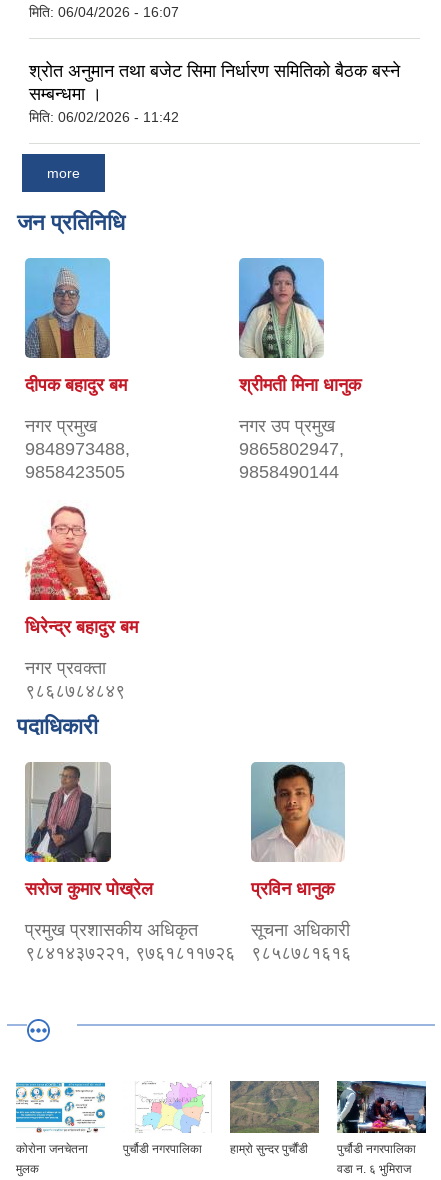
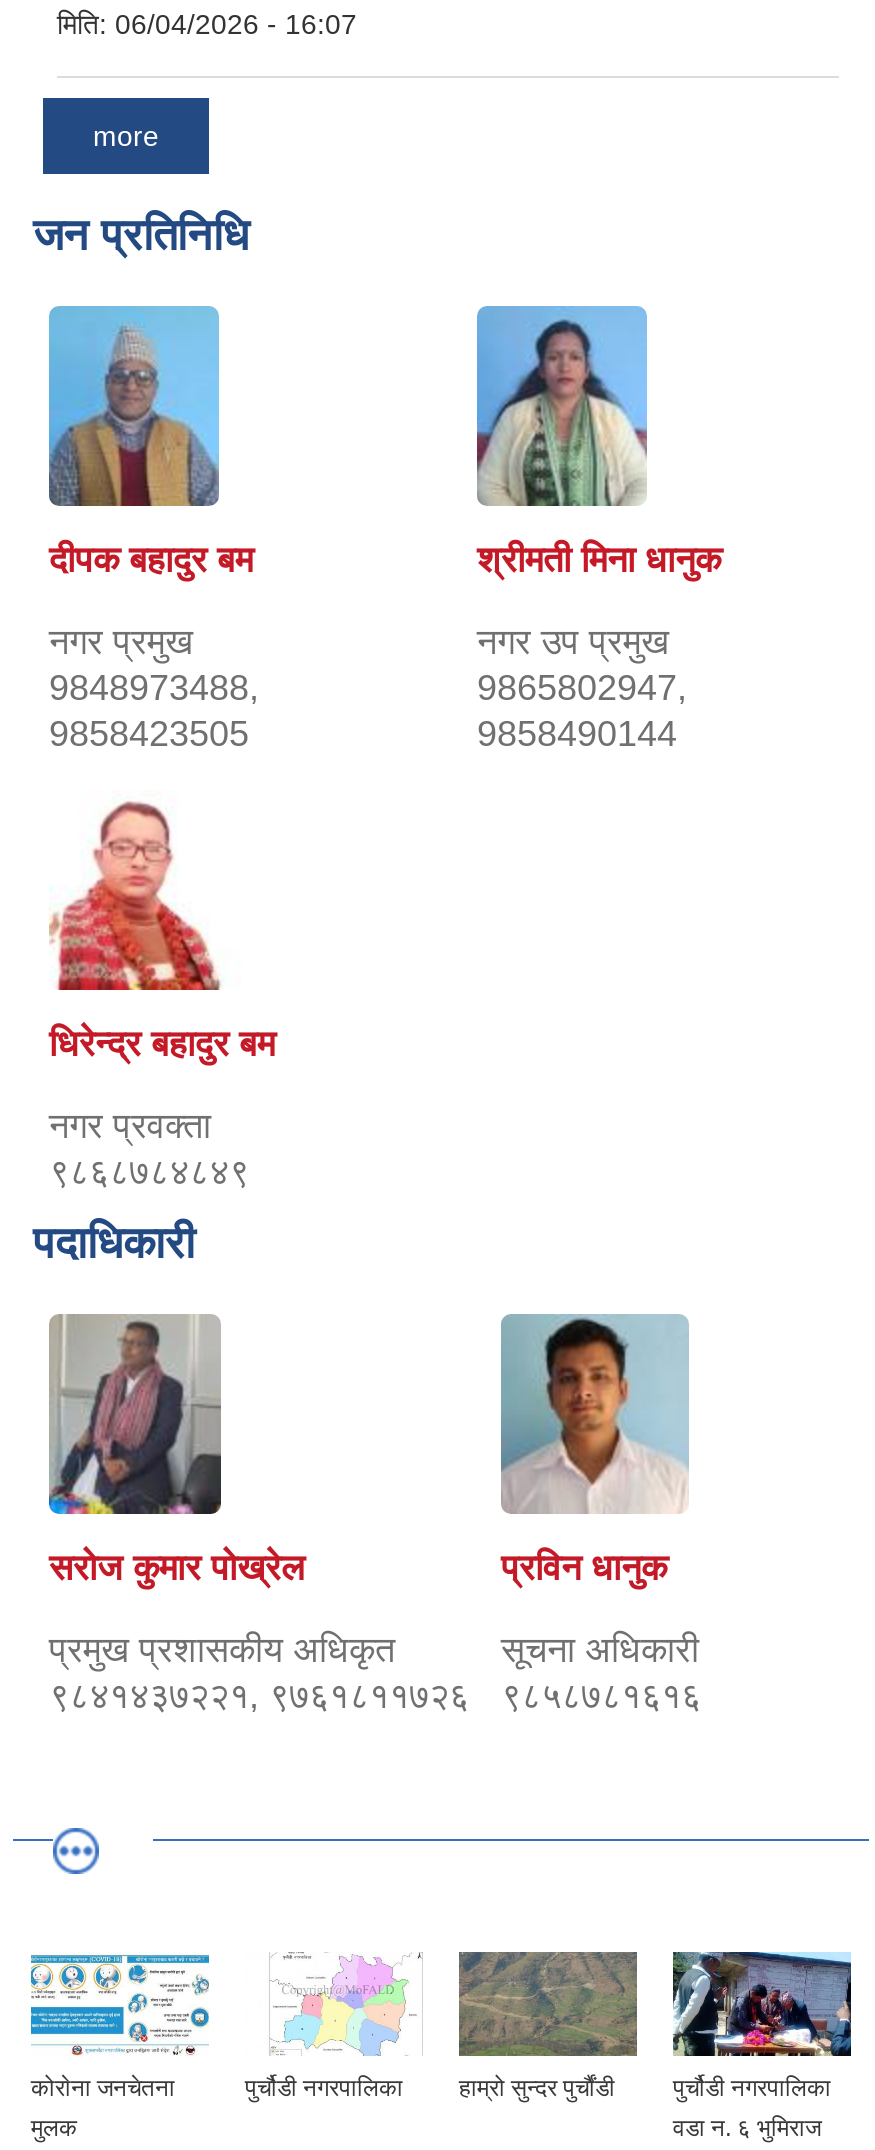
[29,61,400,125] श्रोत अनुमान तथा बजेट सिमा निर्धारण समितिको बैठक बस्ने | सम्बन्धमा । | मिति: 06/02/2026 - 11:42 -> none

